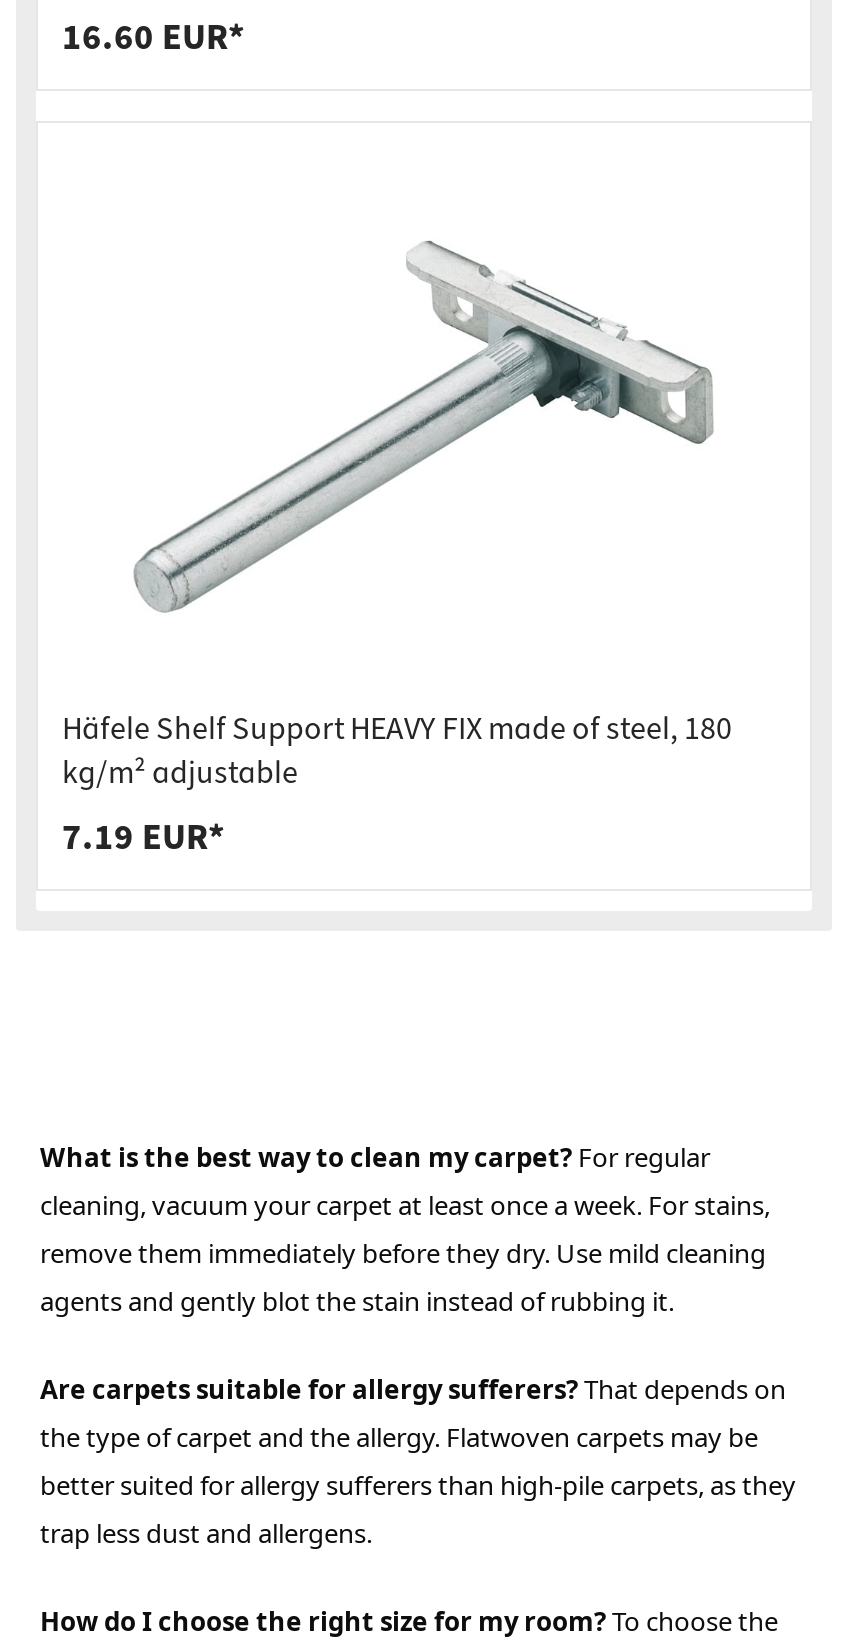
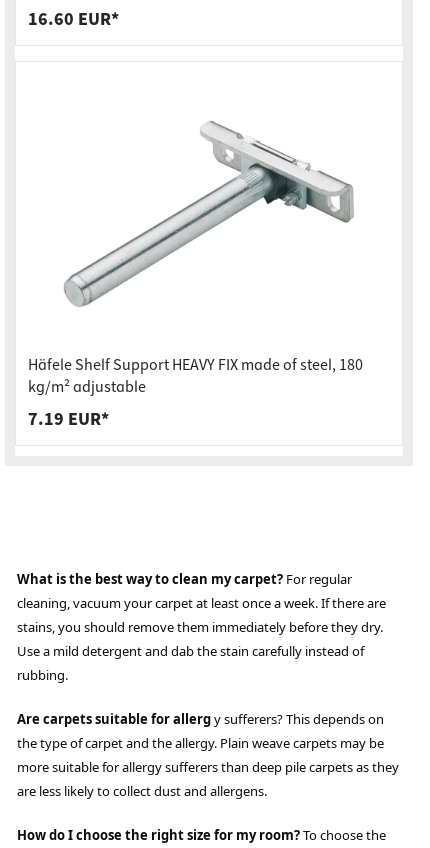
[40,1187,770,1319] cleaning, vacuum your carpet at least once a week. For stains, | remove them immediately before they dry. Use mild cleaning | agents and gently blot the stain instead of rubbing it. -> [17,594,386,684] cleaning, vacuum your carpet at least once a week. If there are | stains, you should remove them immediately before they dry. | Use a mild detergent and dab the stain carefully instead of | rubbing.
[40,1371,796,1551] Are carpets suitable for allergy sufferers?That depends on | the type of carpet and the allergy. Flatwoven carpets may be | better suited for allergy sufferers than high-pile carpets, as they | trap less dust and allergens. -> [17,710,399,800] Are carpets suitable for allergy sufferers? This depends on | the type of carpet and the allergy. Plain weave carpets may be | more suitable for allergy sufferers than deep pile carpets as they | are less likely to collect dust and allergens.

